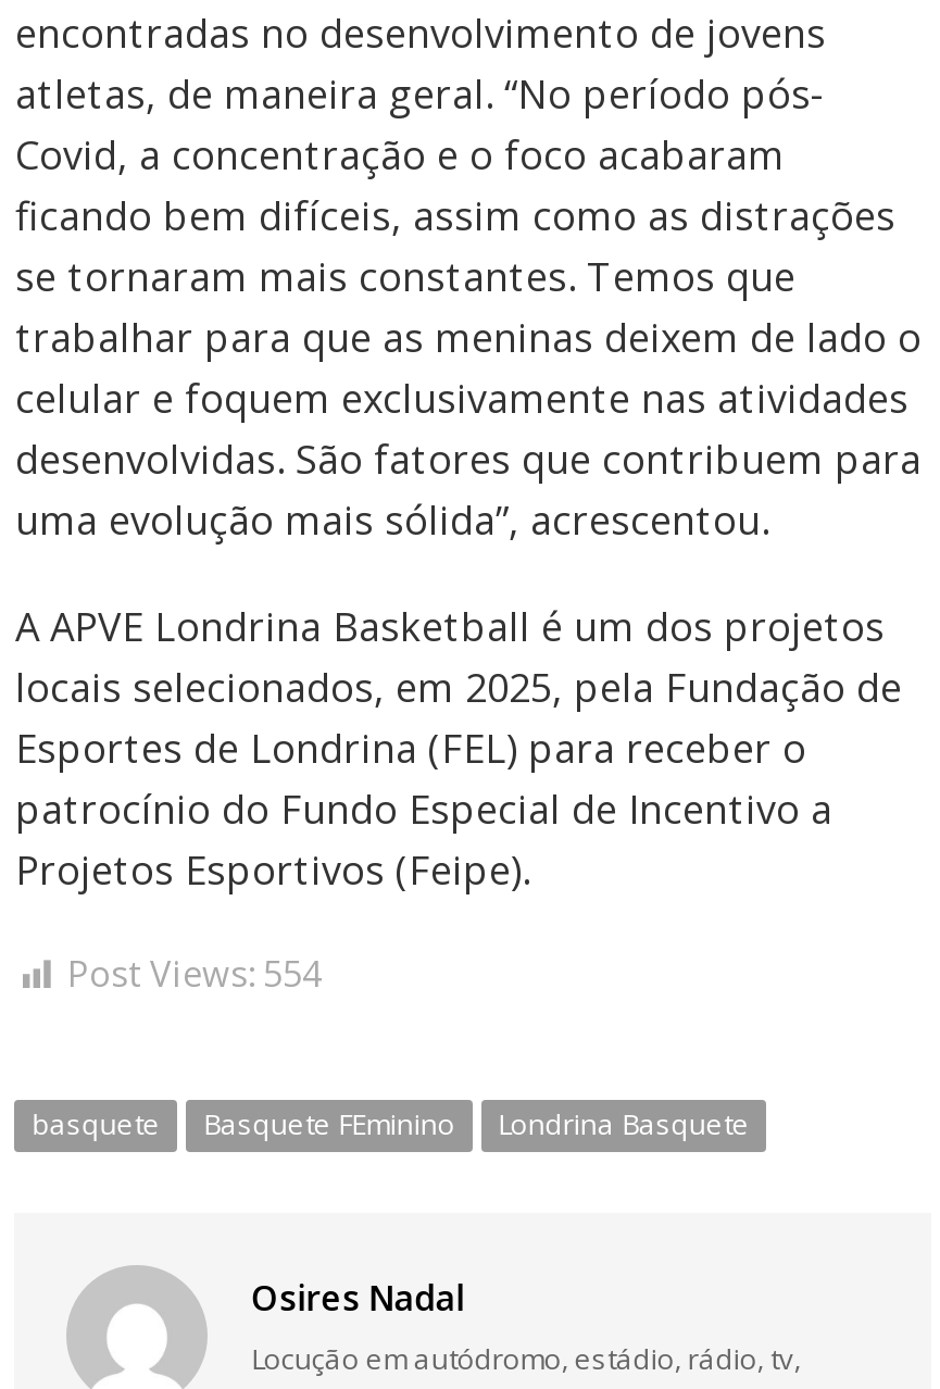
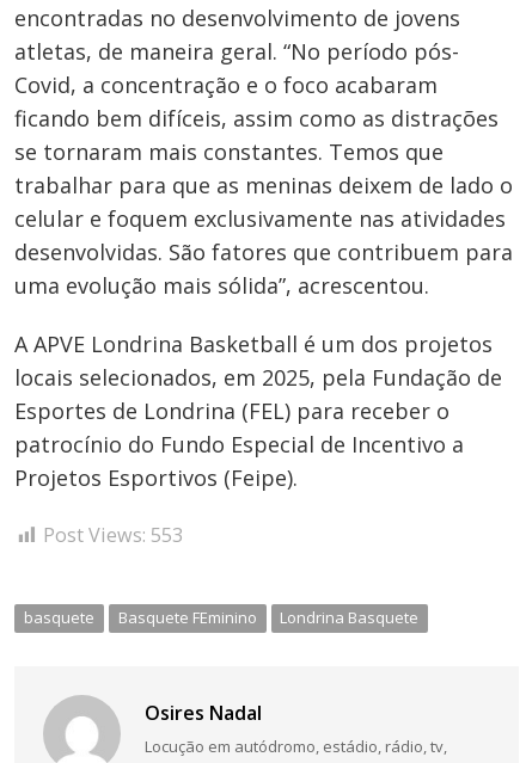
[67,949,321,997] Post Views: 554 -> [44,522,183,548] Post Views: 553

